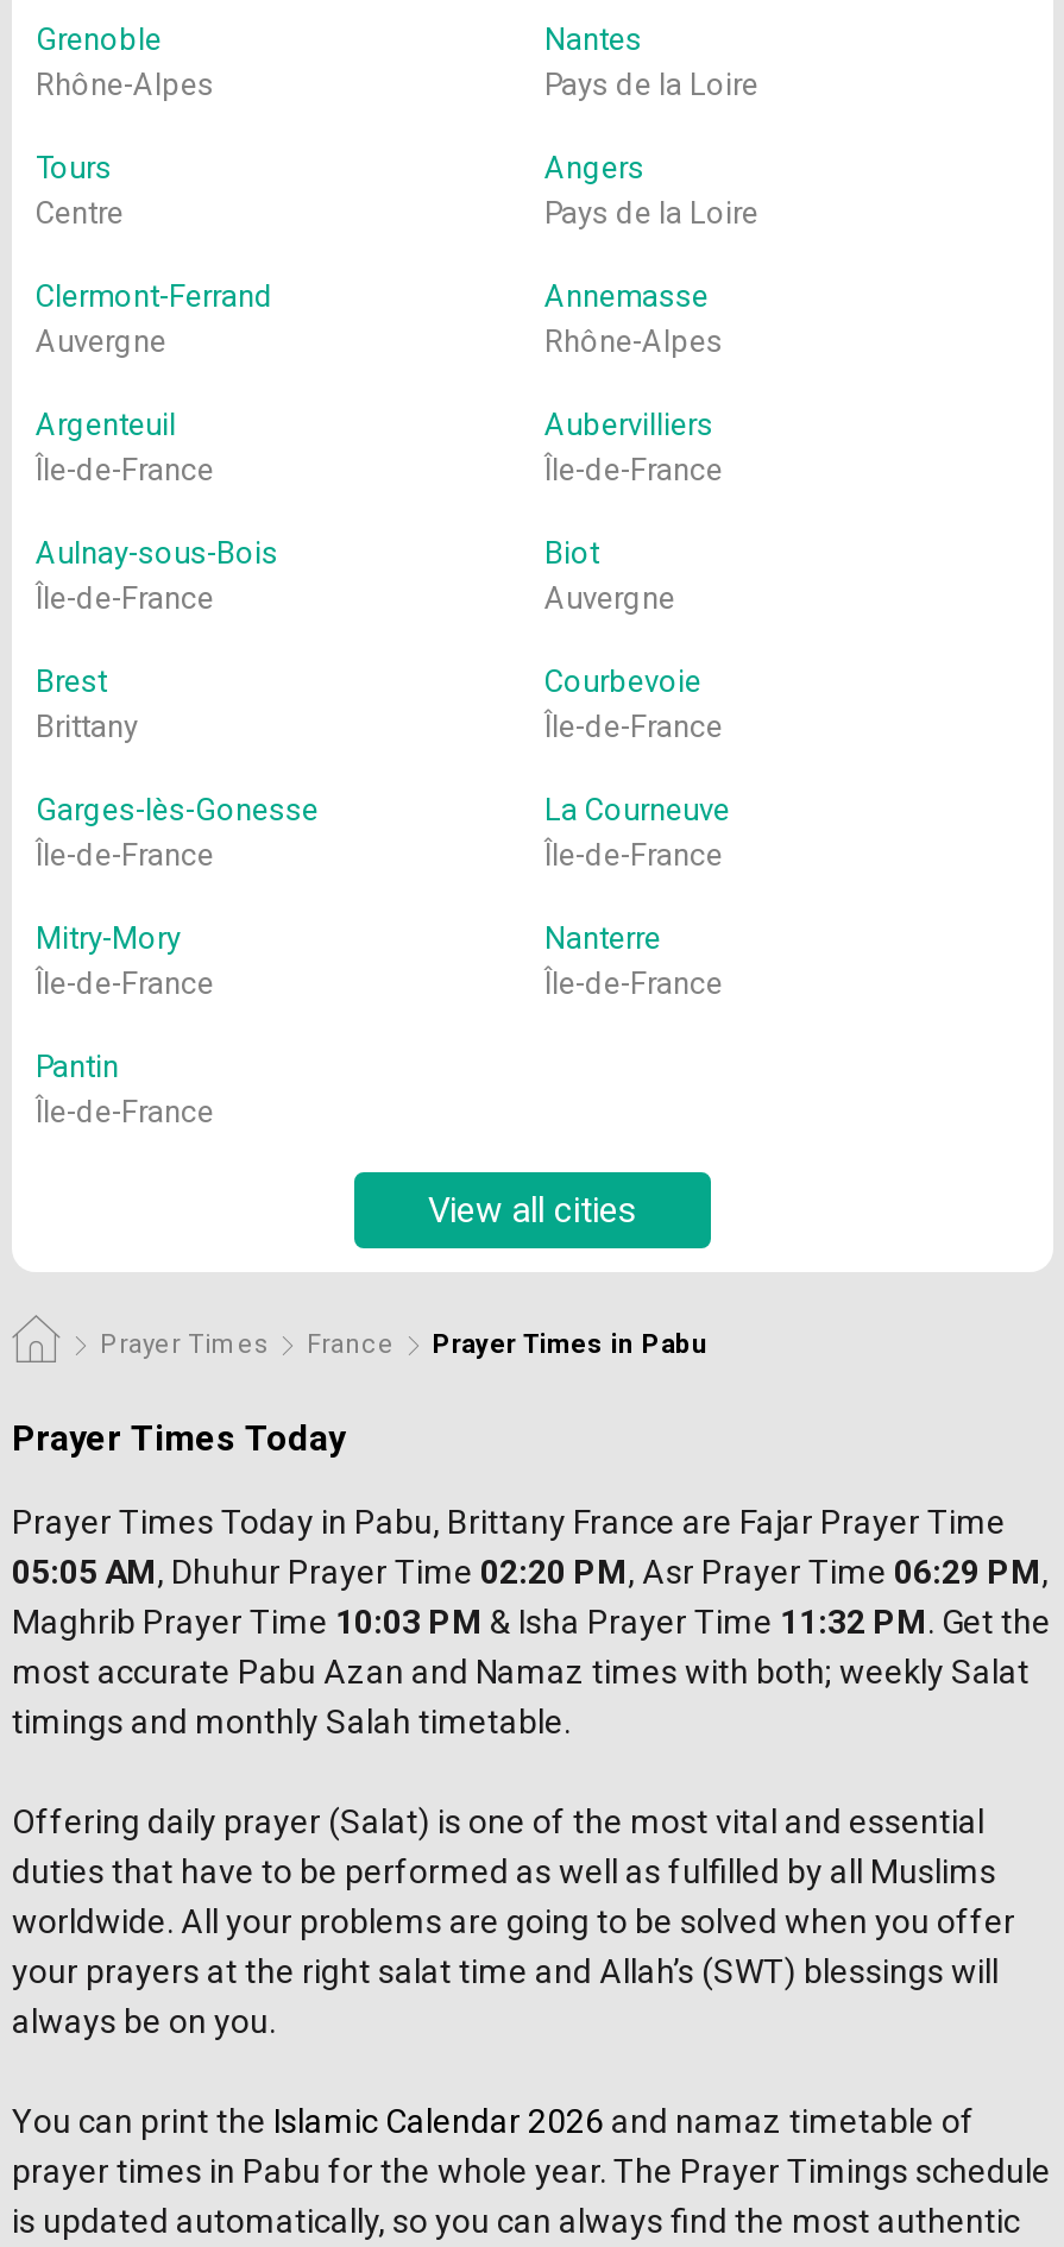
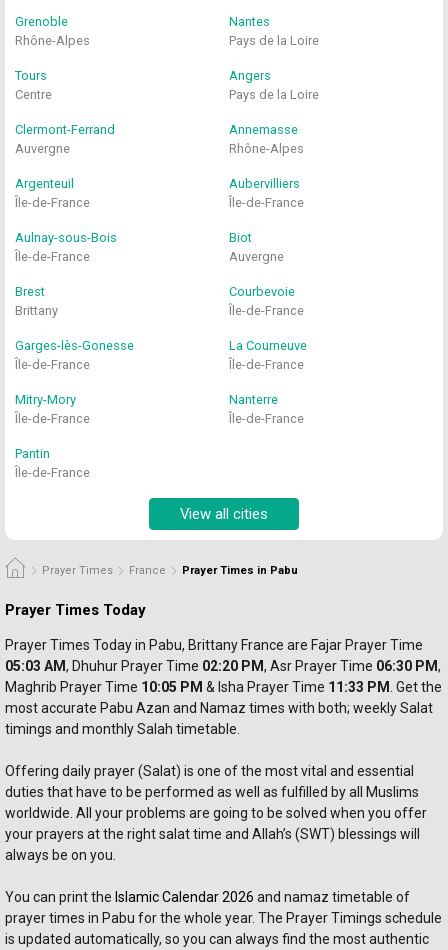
[12,1553,1049,1591] 05:05 AM, Dhuhur Prayer Time 02:20 PM, Asr Prayer Time 06:29 PM, -> [5,658,441,674] 05:03 AM, Dhuhur Prayer Time 02:20 PM, Asr Prayer Time 06:30 PM,
[12,1603,1051,1641] Maghrib Prayer Time 10:03 PM & Isha Prayer Time 11:32 PM. Get the -> [5,679,442,695] Maghrib Prayer Time 10:05 PM & Isha Prayer Time 11:33 PM. Get the

